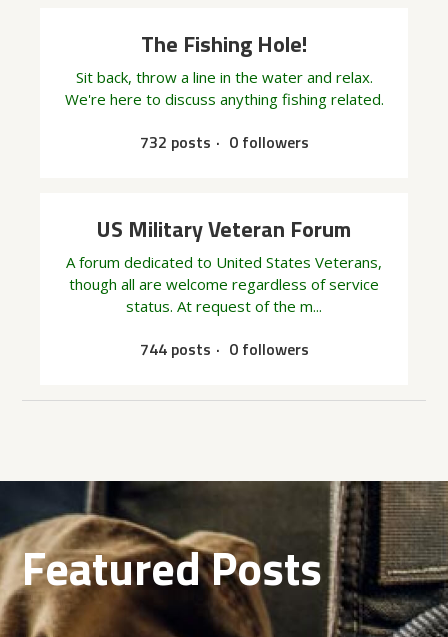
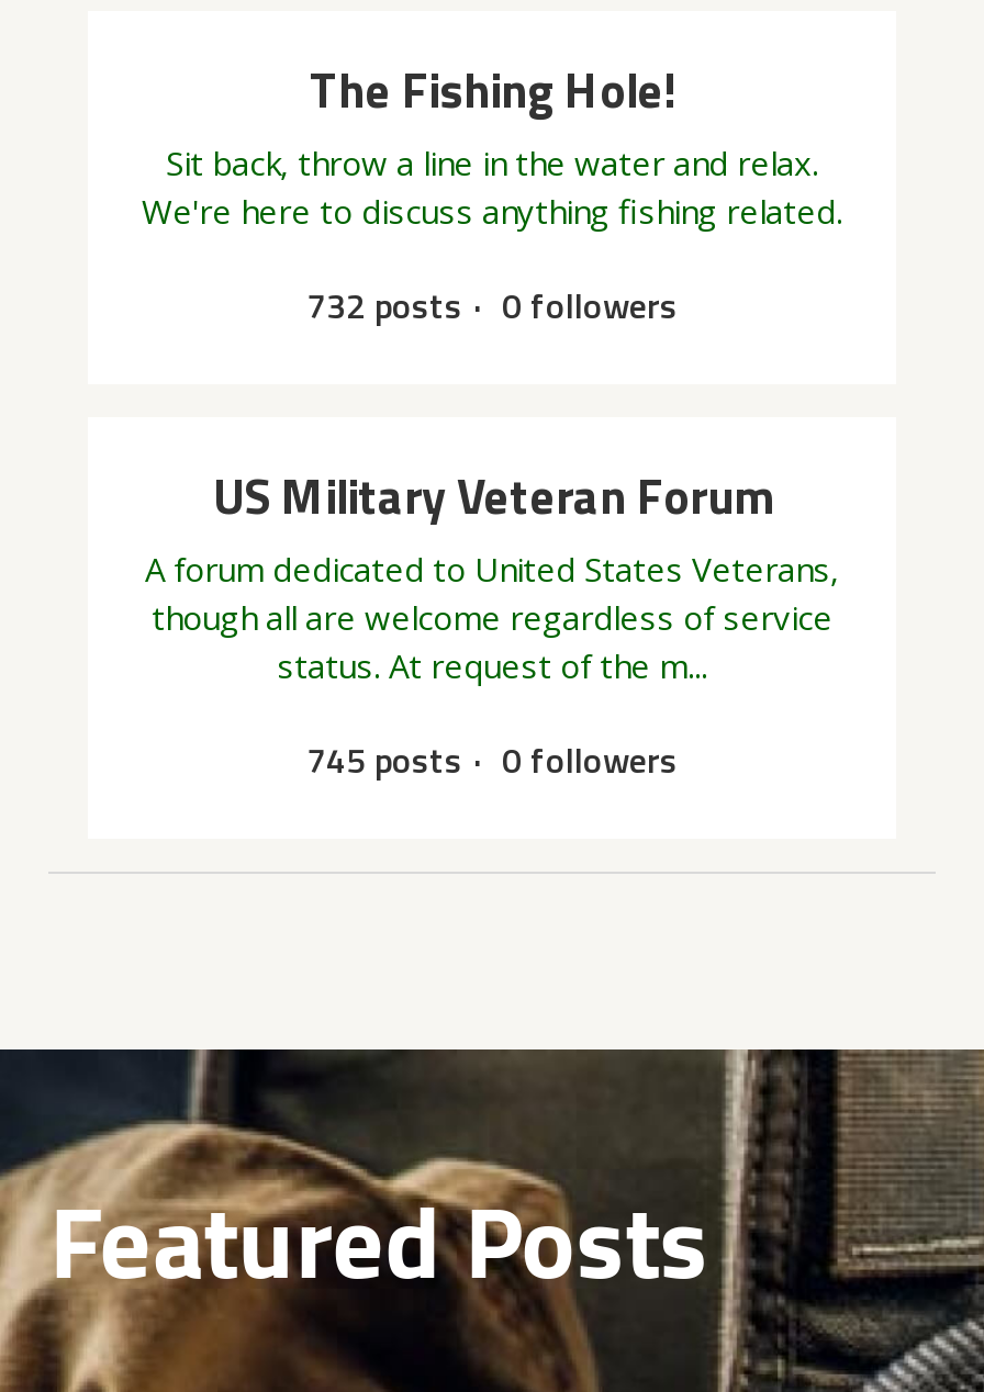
[139,337,308,361] 744 posts 0 followers -> [306,733,678,786] 745 posts 0 followers

